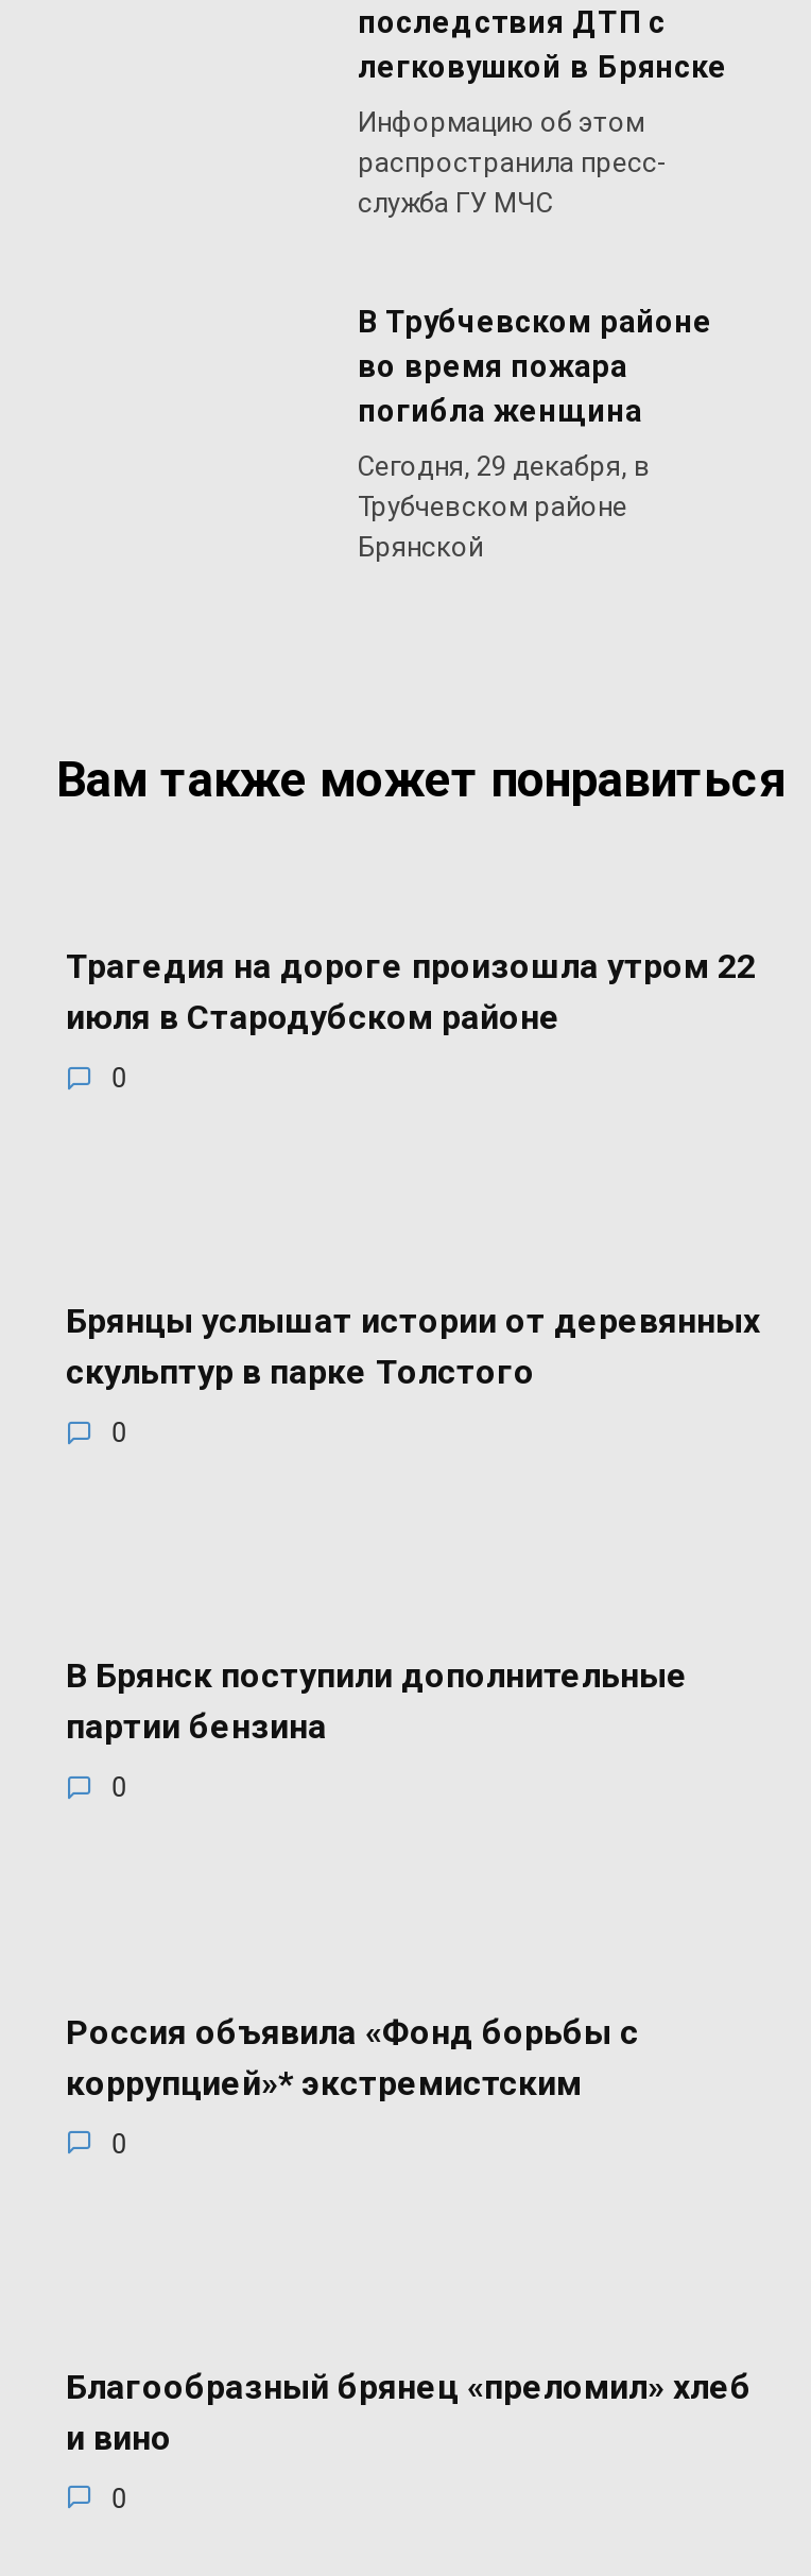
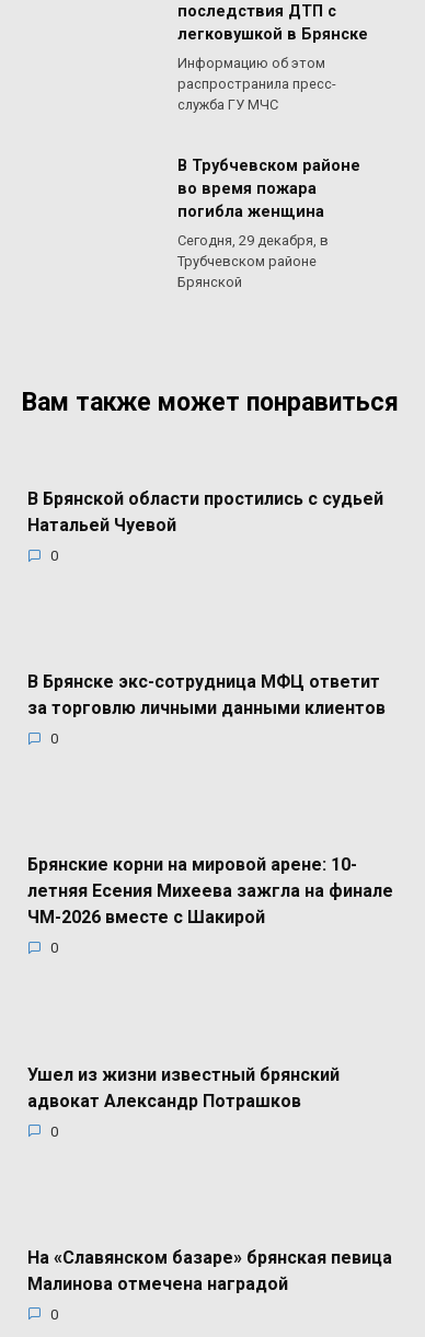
[66,946,756,1038] Трагедия на дороге произошла утром 22 | июля в Стародубском районе -> [27,488,383,535] В Брянской области простились с судьей | Натальей Чуевой
[66,1301,760,1393] Брянцы услышат истории от деревянных | скульптур в парке Толстого -> [27,671,385,718] В Брянске экс-сотрудница МФЦ ответит | за торговлю личными данными клиентов
[66,1657,688,1748] В Брянск поступили дополнительные | партии бензина -> [27,854,393,928] Брянские корни на мировой арене: 10- | летняя Есения Михеева зажгла на финале | ЧМ-2026 вместе с Шакирой
[66,2012,639,2103] Россия объявила «Фонд борьбы с | коррупцией»* экстремистским -> [27,1064,339,1111] Ушел из жизни известный брянский | адвокат Александр Потрашков
[66,2367,752,2458] Благообразный брянец «преломил» хлеб | и вино -> [27,1247,392,1294] На «Славянском базаре» брянская певица | Малинова отмечена наградой

